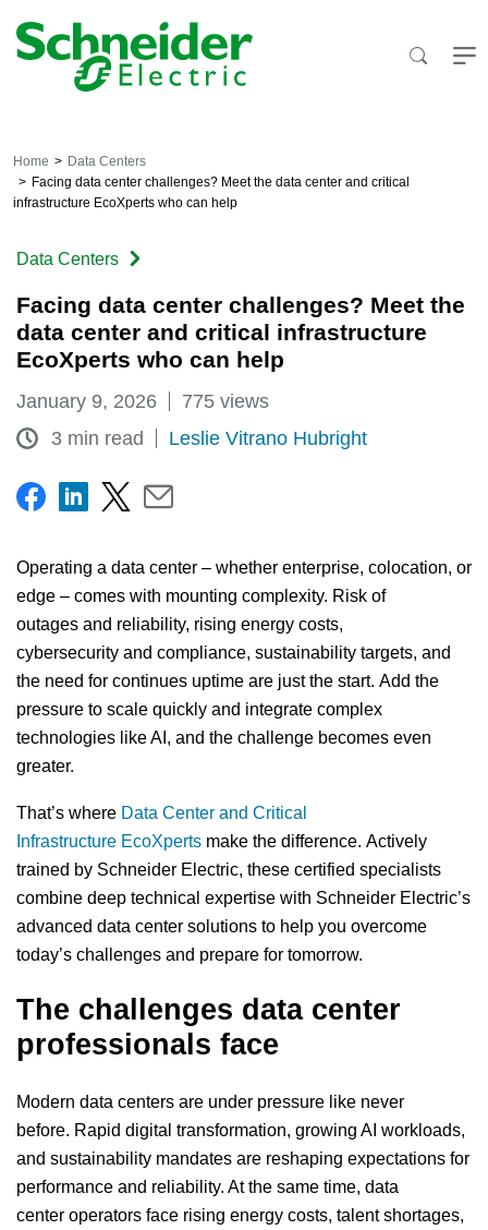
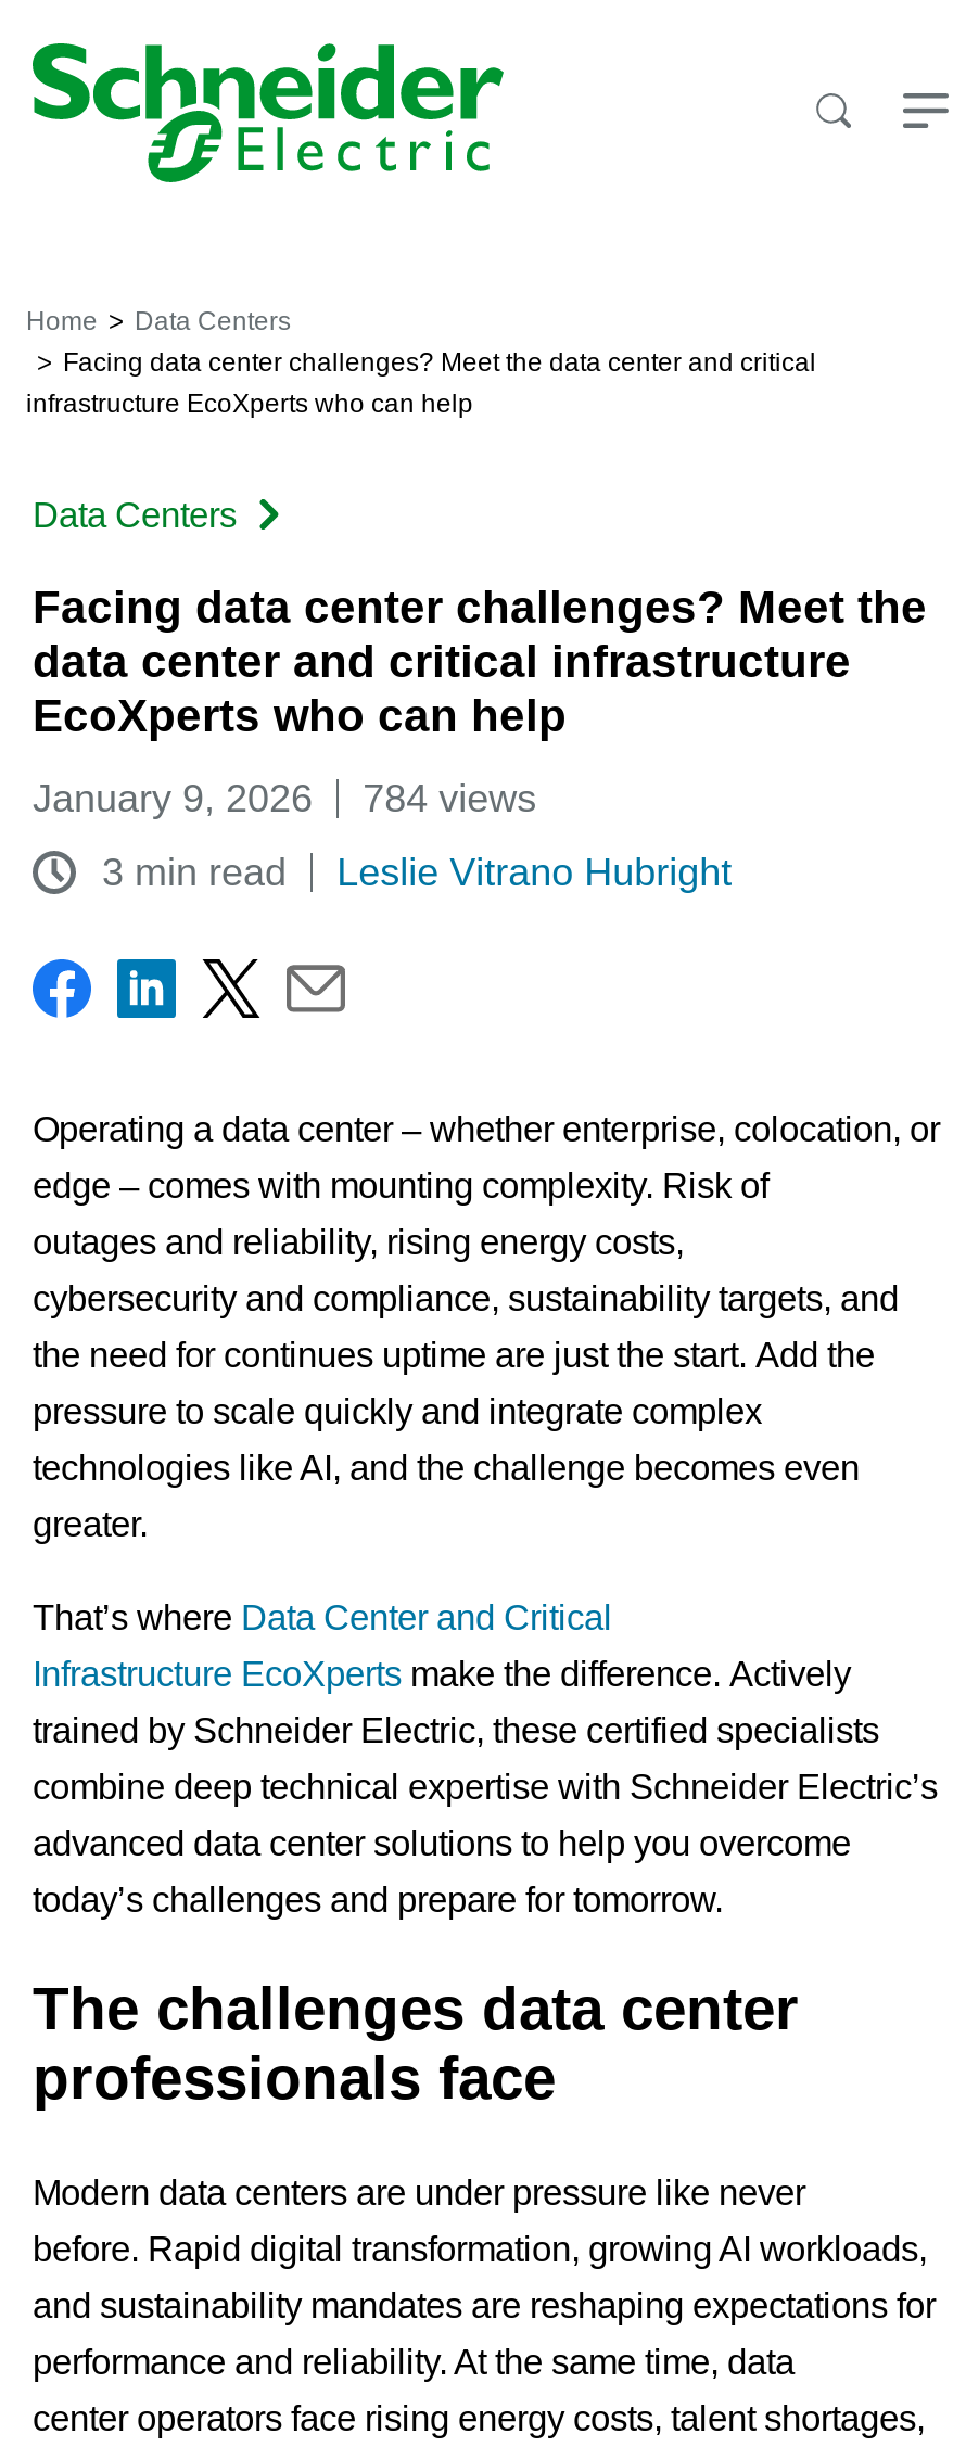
[16,389,269,412] January 9, 2026 775 views -> [33,775,536,820] January 9, 2026 784 views

